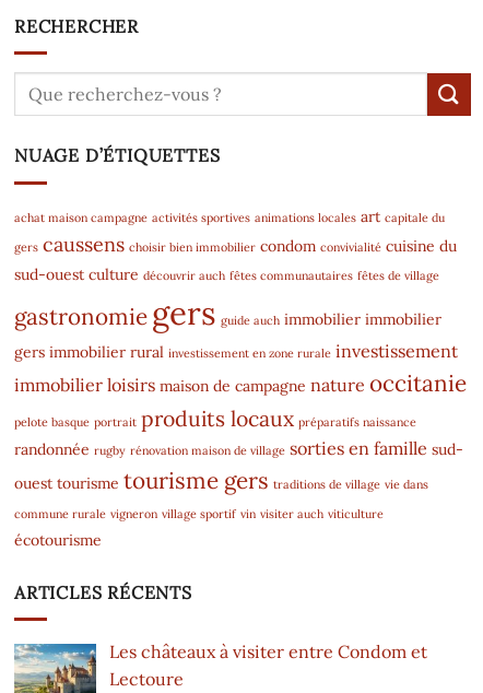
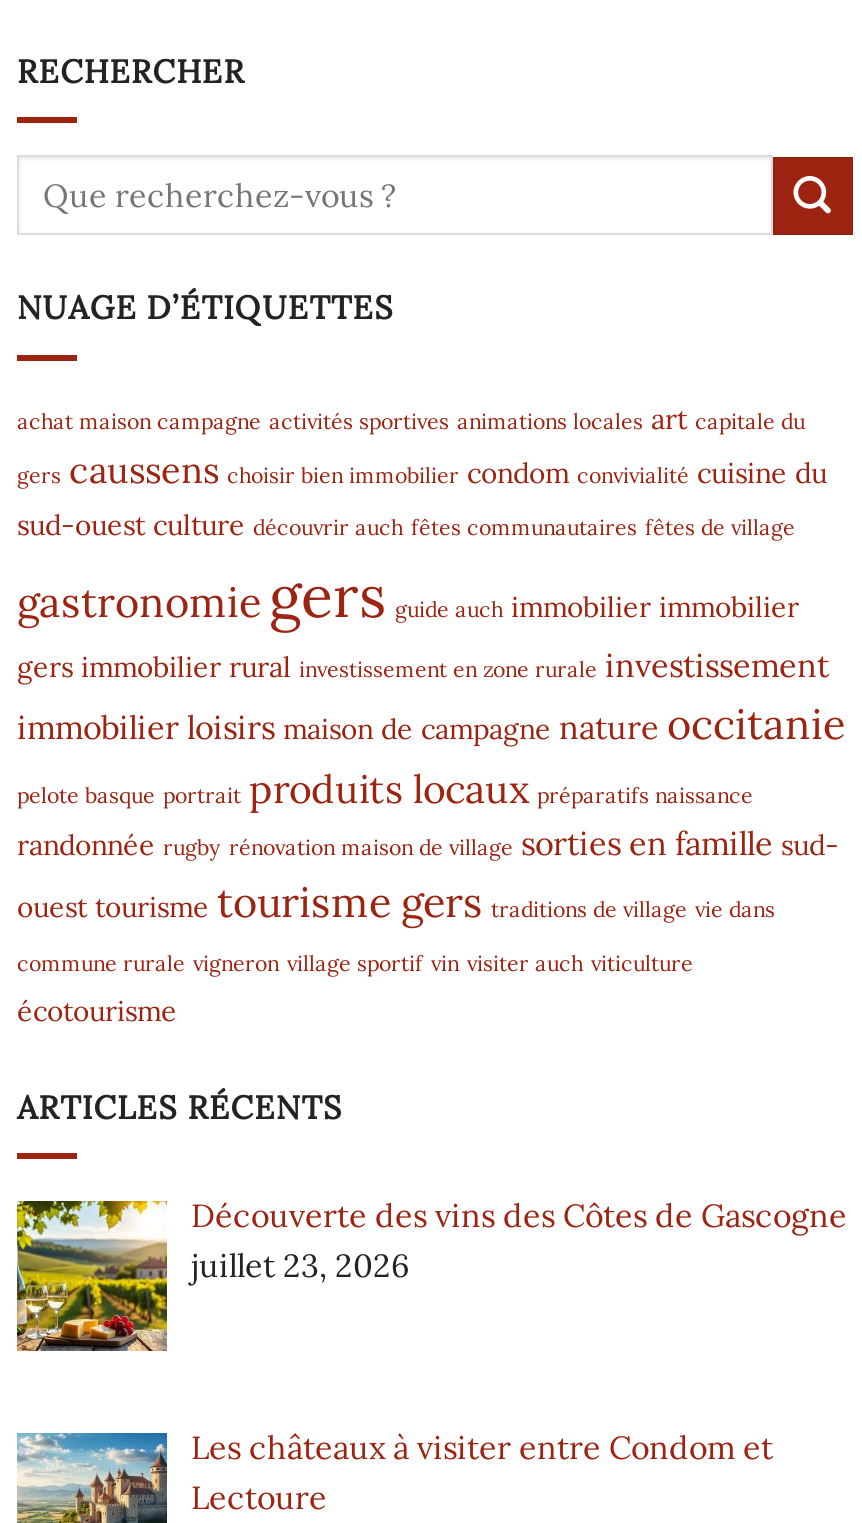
none -> [15,1196,847,1353] [image] | Découverte des vins des Côtes de Gascogne | juillet 23, 2026

